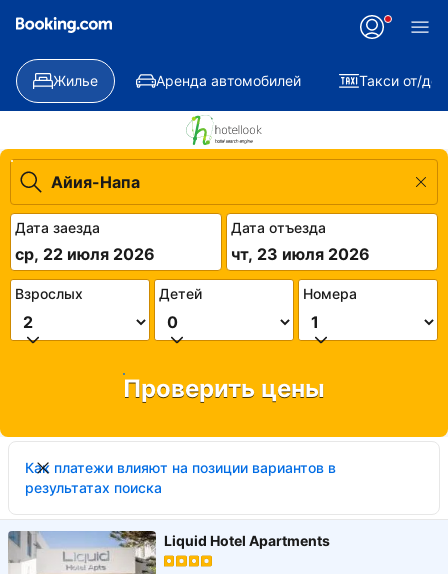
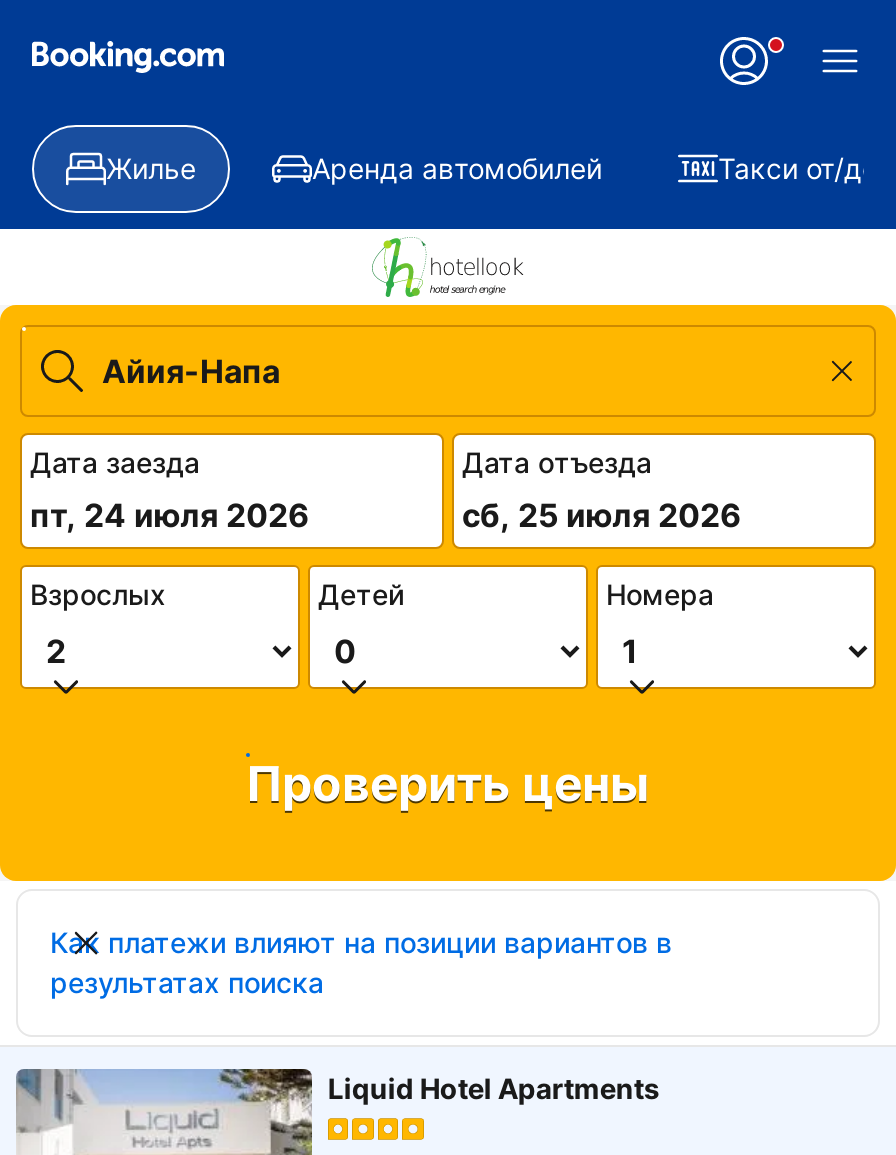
[15,244,155,264] ср, 22 июля 2026 -> [30,495,310,535] пт, 24 июля 2026
[231,244,370,264] чт, 23 июля 2026 -> [462,495,742,535] сб, 25 июля 2026

